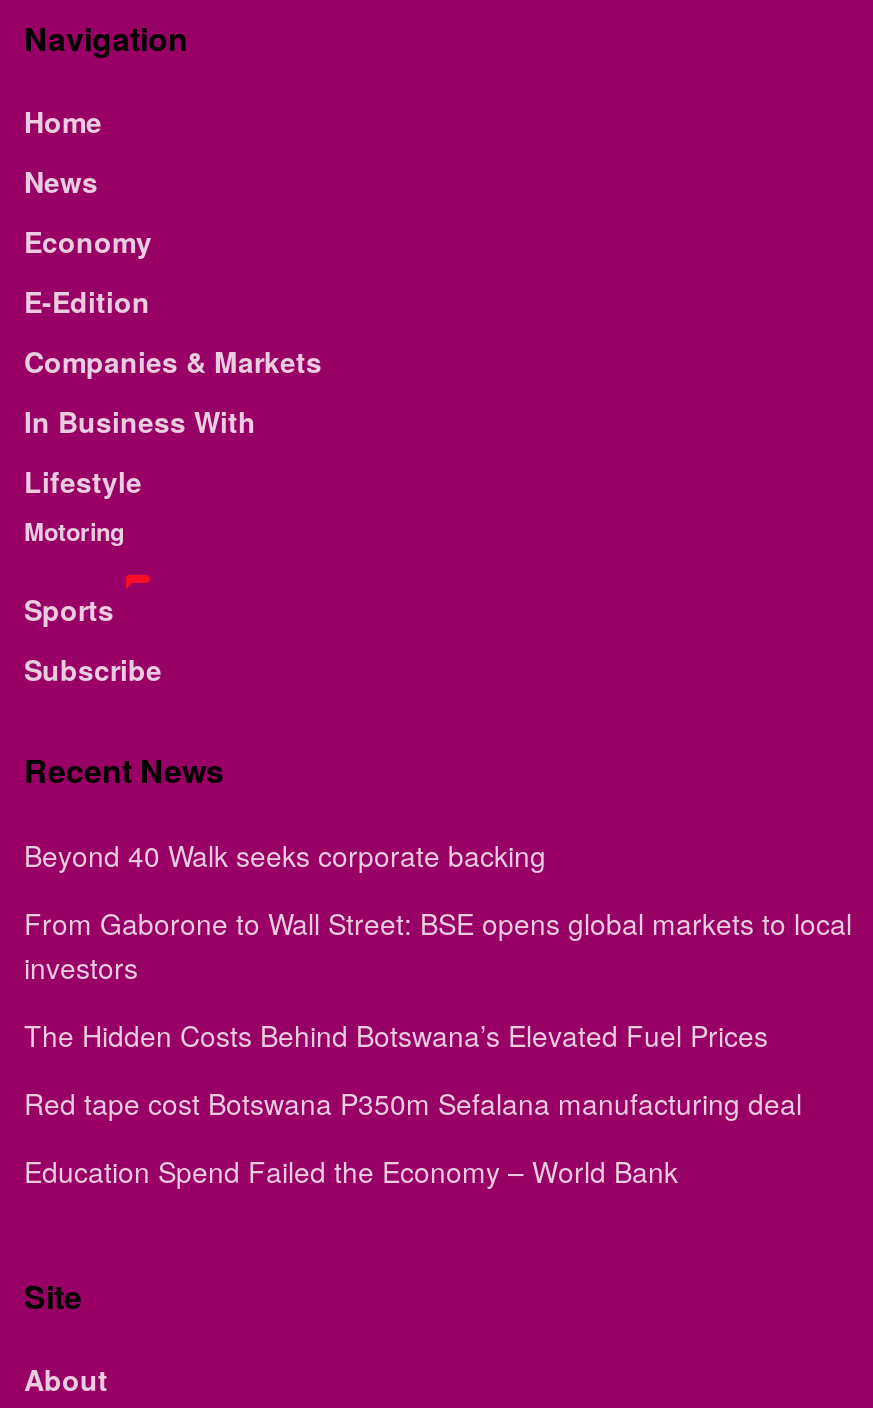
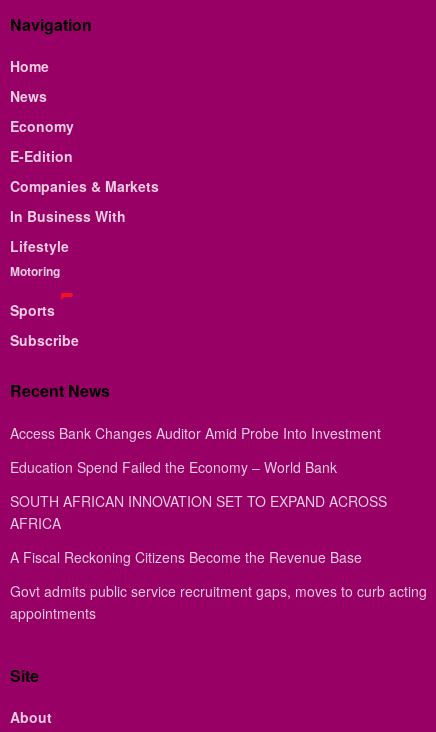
[24,834,852,1122] Beyond 40 Walk seeks corporate backing | From Gaborone to Wall Street: BSE opens global markets to local | investors | The Hidden Costs Behind Botswana’s Elevated Fuel Prices | Red tape cost Botswana P350m Sefalana manufacturing deal -> [10,422,381,442] Access Bank Changes Auditor Amid Probe Into Investment
moved [24,1150,678,1190] -> [10,456,337,476]: Education Spend Failed the Economy – World Bank
none -> [10,490,427,622] SOUTH AFRICAN INNOVATION SET TO EXPAND ACROSS | AFRICA | A Fiscal Reckoning Citizens Become the Revenue Base | Govt admits public service recruitment gaps, moves to curb acting | appointments

